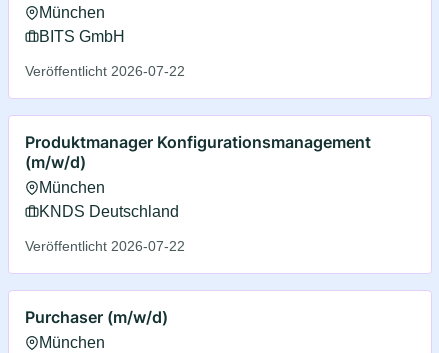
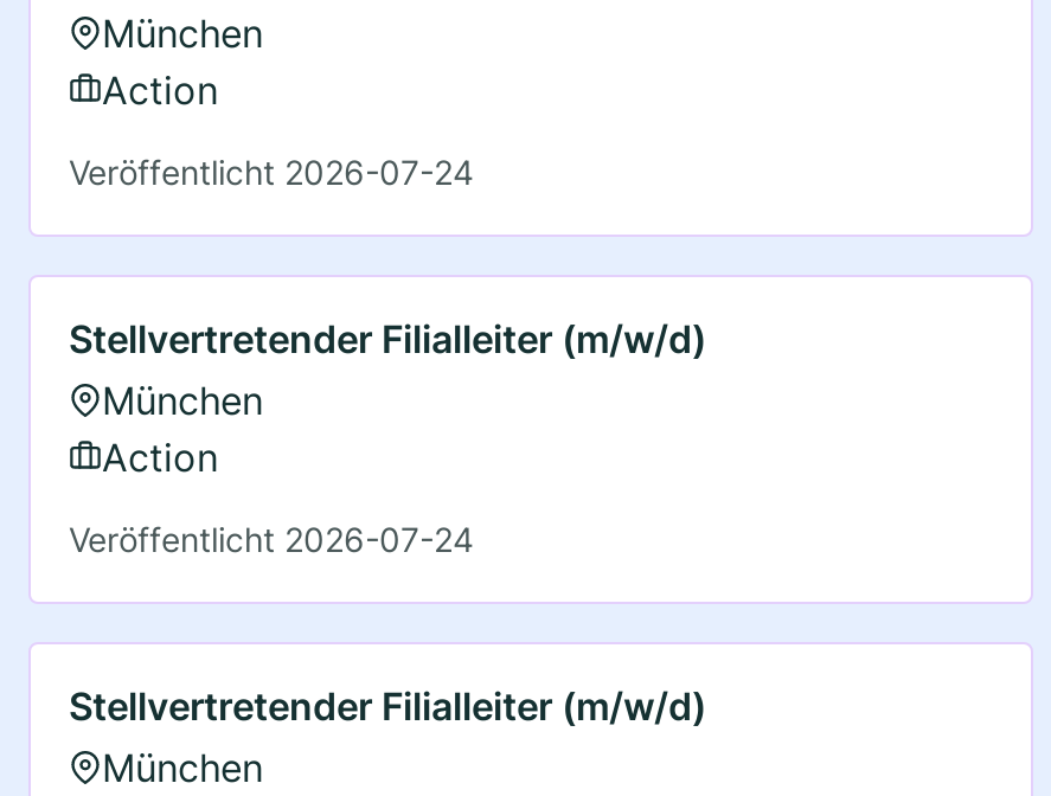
[39,28,125,45] BITS GmbH -> [102,66,218,113] Action
[25,63,185,79] Veröffentlicht 2026-07-22 -> [69,151,474,191] Veröffentlicht 2026-07-24
[25,132,371,172] Produktmanager Konfigurationsmanagement | (m/w/d) -> [69,315,706,362] Stellvertretender Filialleiter (m/w/d)
[39,203,179,220] KNDS Deutschland -> [102,433,218,480] Action
[25,238,185,254] Veröffentlicht 2026-07-22 -> [69,518,474,559] Veröffentlicht 2026-07-24
[25,307,168,327] Purchaser (m/w/d) -> [69,682,706,729] Stellvertretender Filialleiter (m/w/d)

